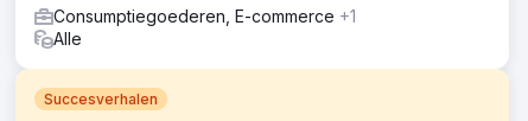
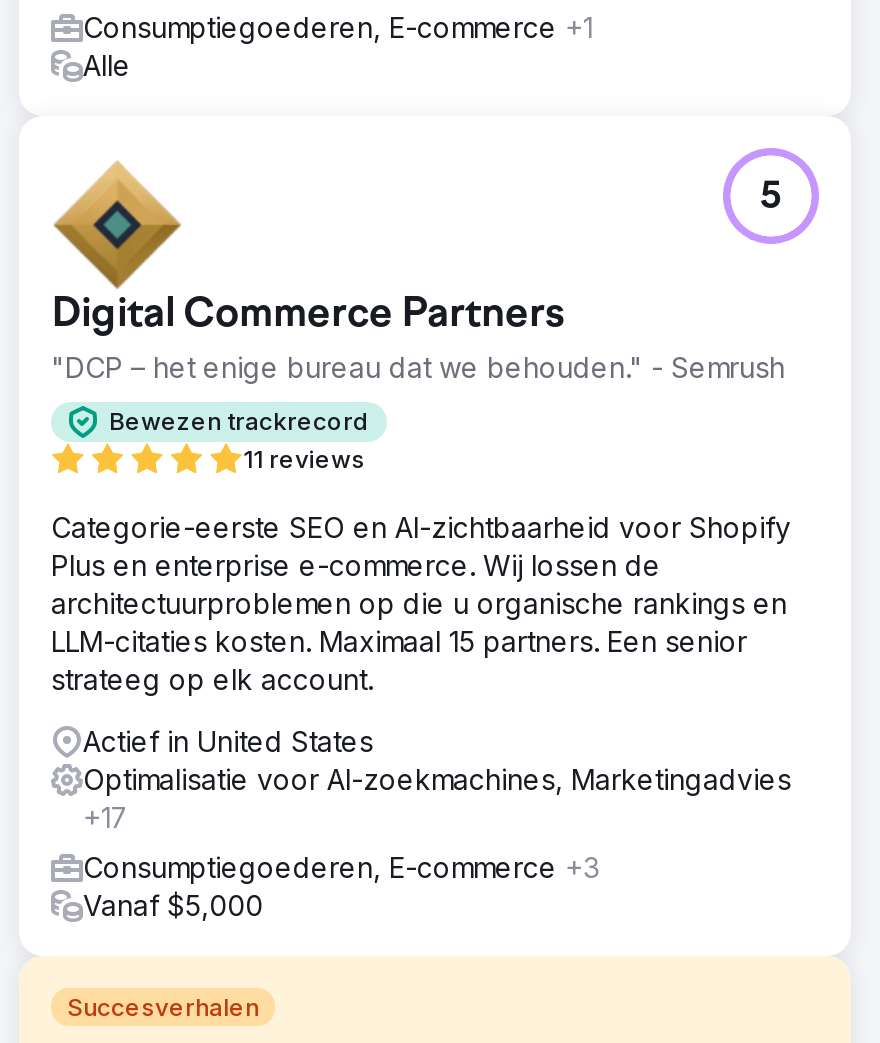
none -> [51,160,785,473] [image] | Digital Commerce Partners | "DCP – het enige bureau dat we behouden." - Semrush | Bewezen trackrecord | 11 reviews
none -> [51,402,791,921] [image] | Categorie-eerste SEO en AI-zichtbaarheid voor Shopify | Plus en enterprise e-commerce. Wij lossen de | architectuurproblemen op die u organische rankings en | LLM-citaties kosten. Maximaal 15 partners. Een senior | strateeg op elk account. | Actief in United States | Optimalisatie voor AI-zoekmachines, Marketingadvies | +17 | Consumptiegoederen, E-commerce +3 | Vanaf $5,000
none -> [760,179,782,217] 5

